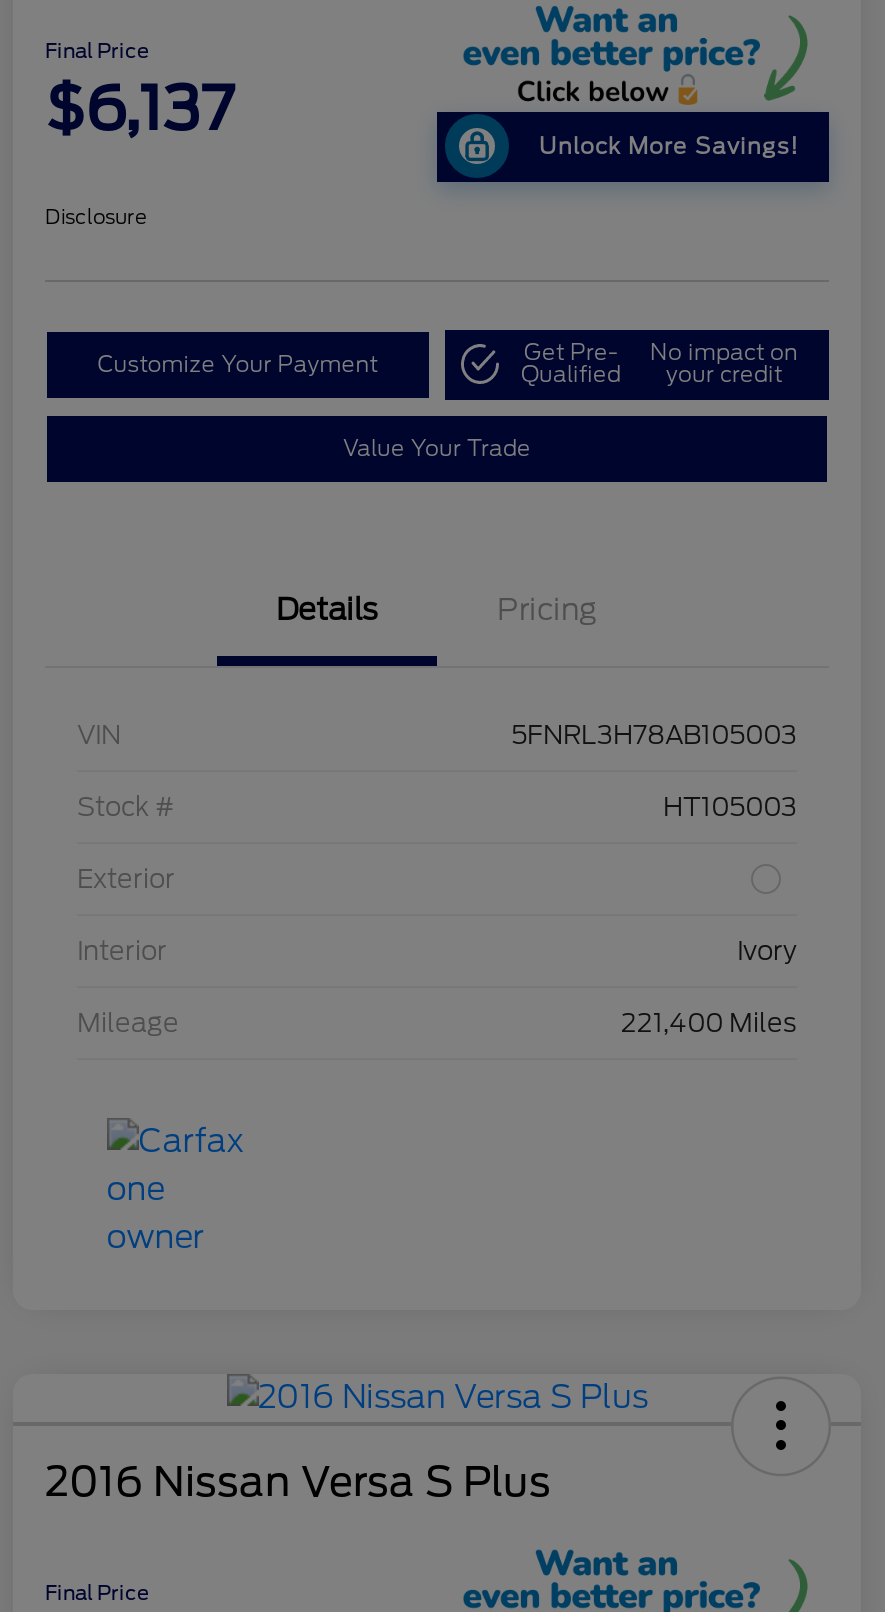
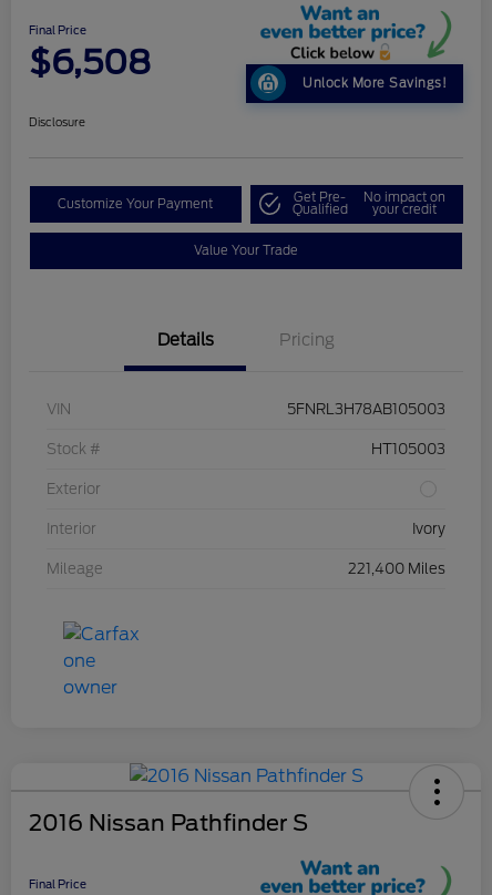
[45,71,233,143] $6,137 -> [29,42,151,82] $6,508
[45,1457,551,1505] 2016 Nissan Versa S Plus -> [29,809,308,836] 2016 Nissan Pathfinder S

